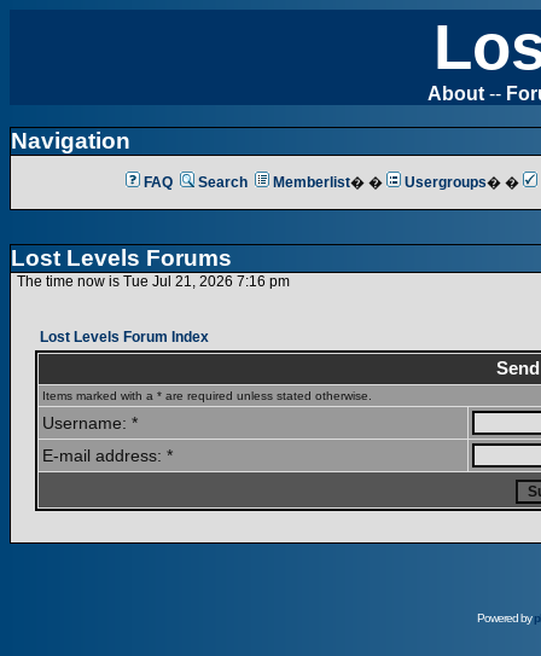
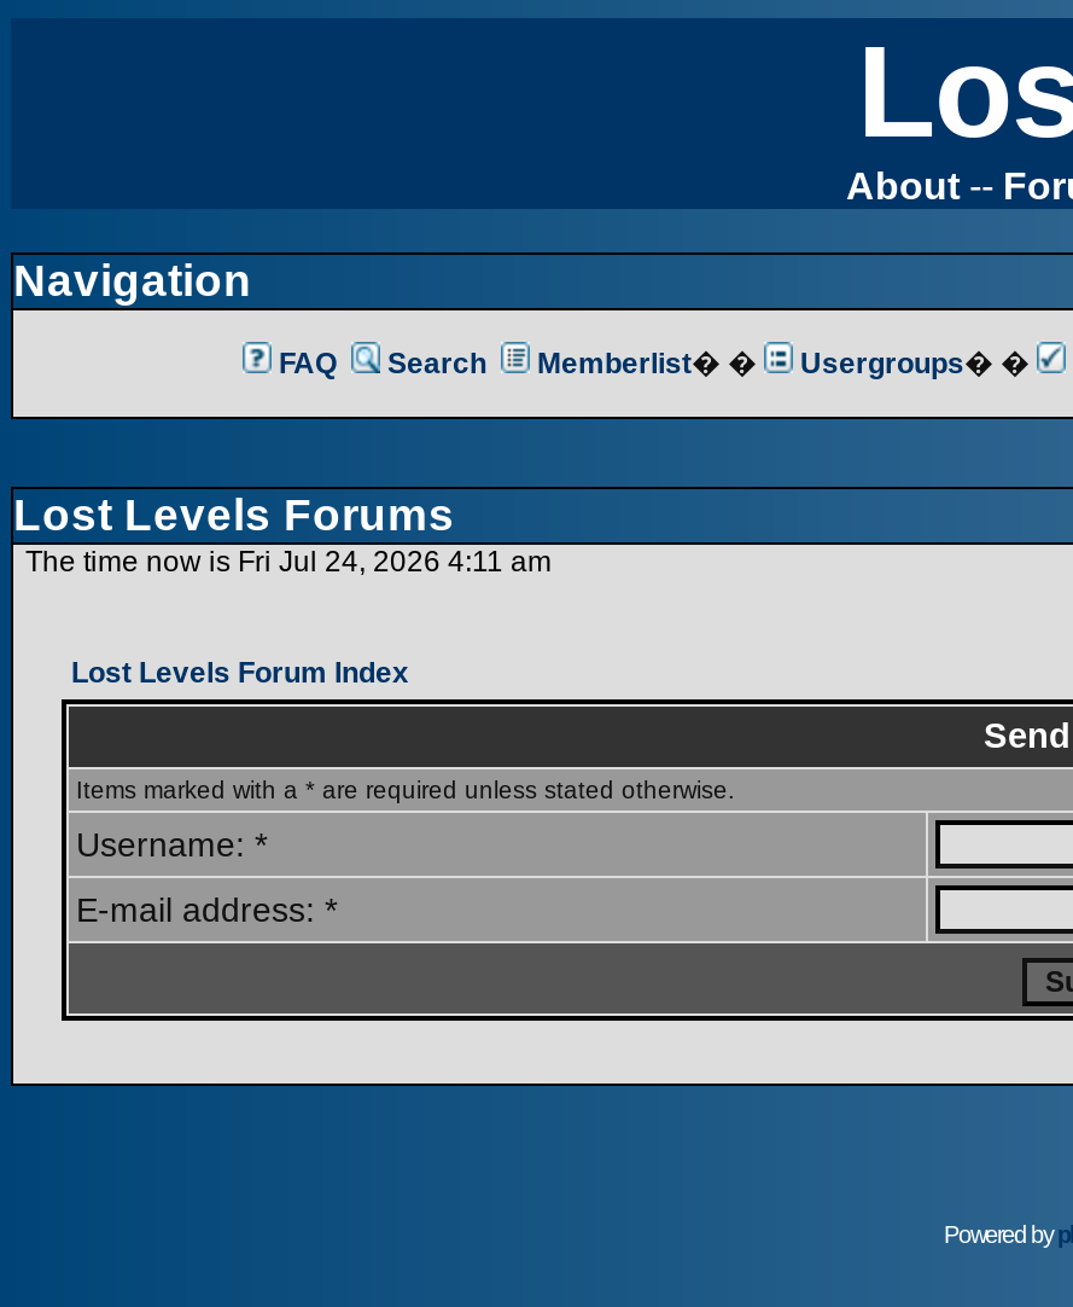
[17,273,290,290] The time now is Tue Jul 21, 2026 7:16 pm -> [25,544,552,578] The time now is Fri Jul 24, 2026 4:11 am

